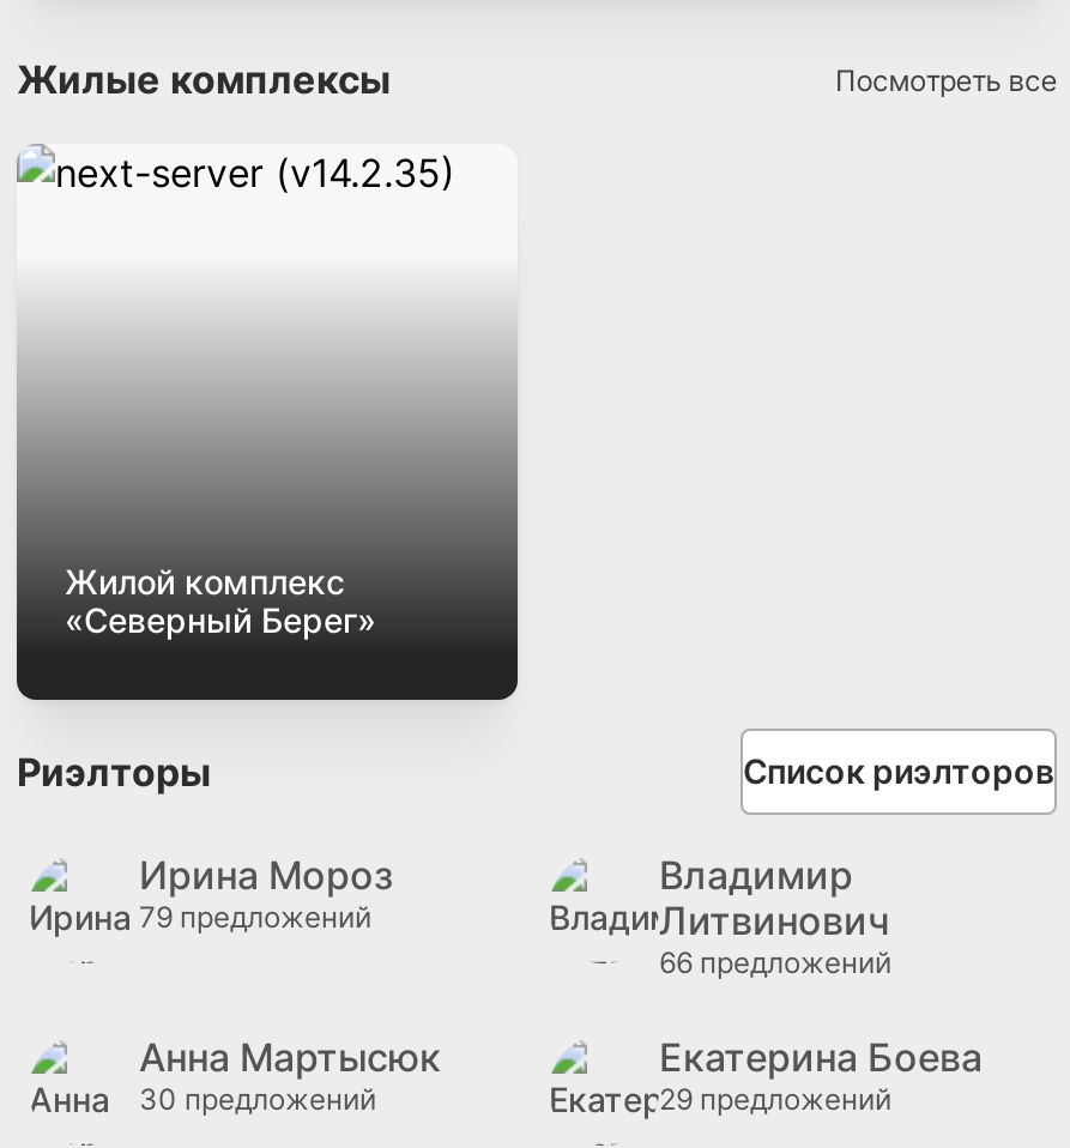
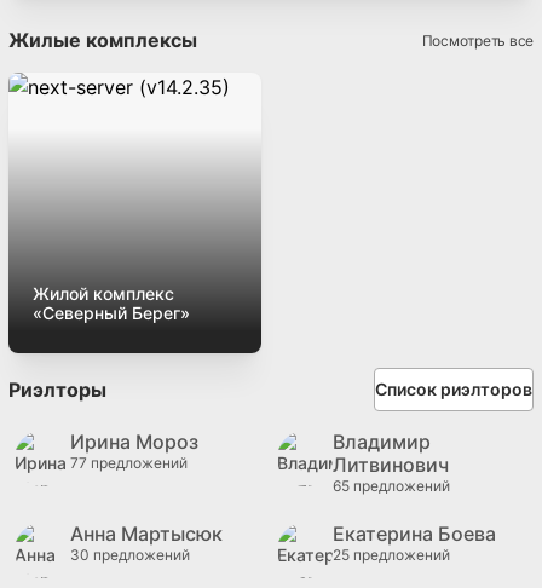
[139,899,371,935] 79 предложений -> [70,454,188,472] 77 предложений
[659,944,891,980] 66 предложений -> [333,477,450,495] 65 предложений
[659,1081,891,1117] 29 предложений -> [333,546,450,564] 25 предложений

